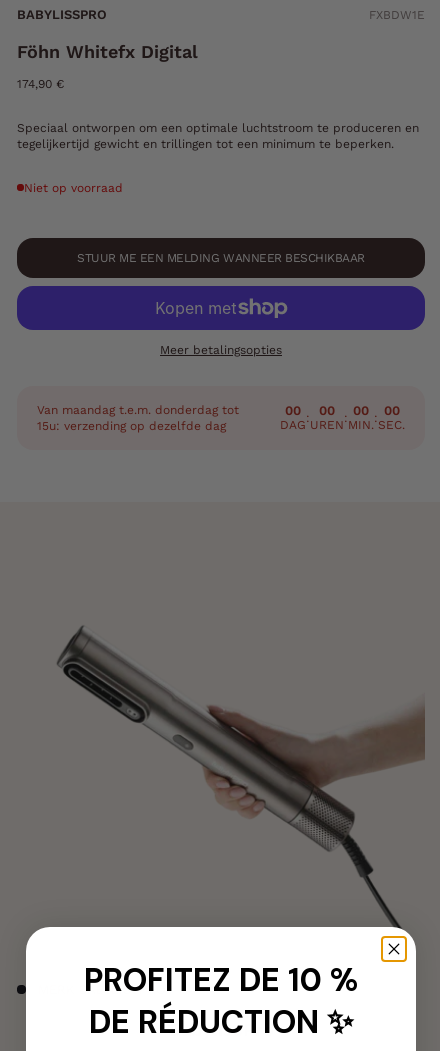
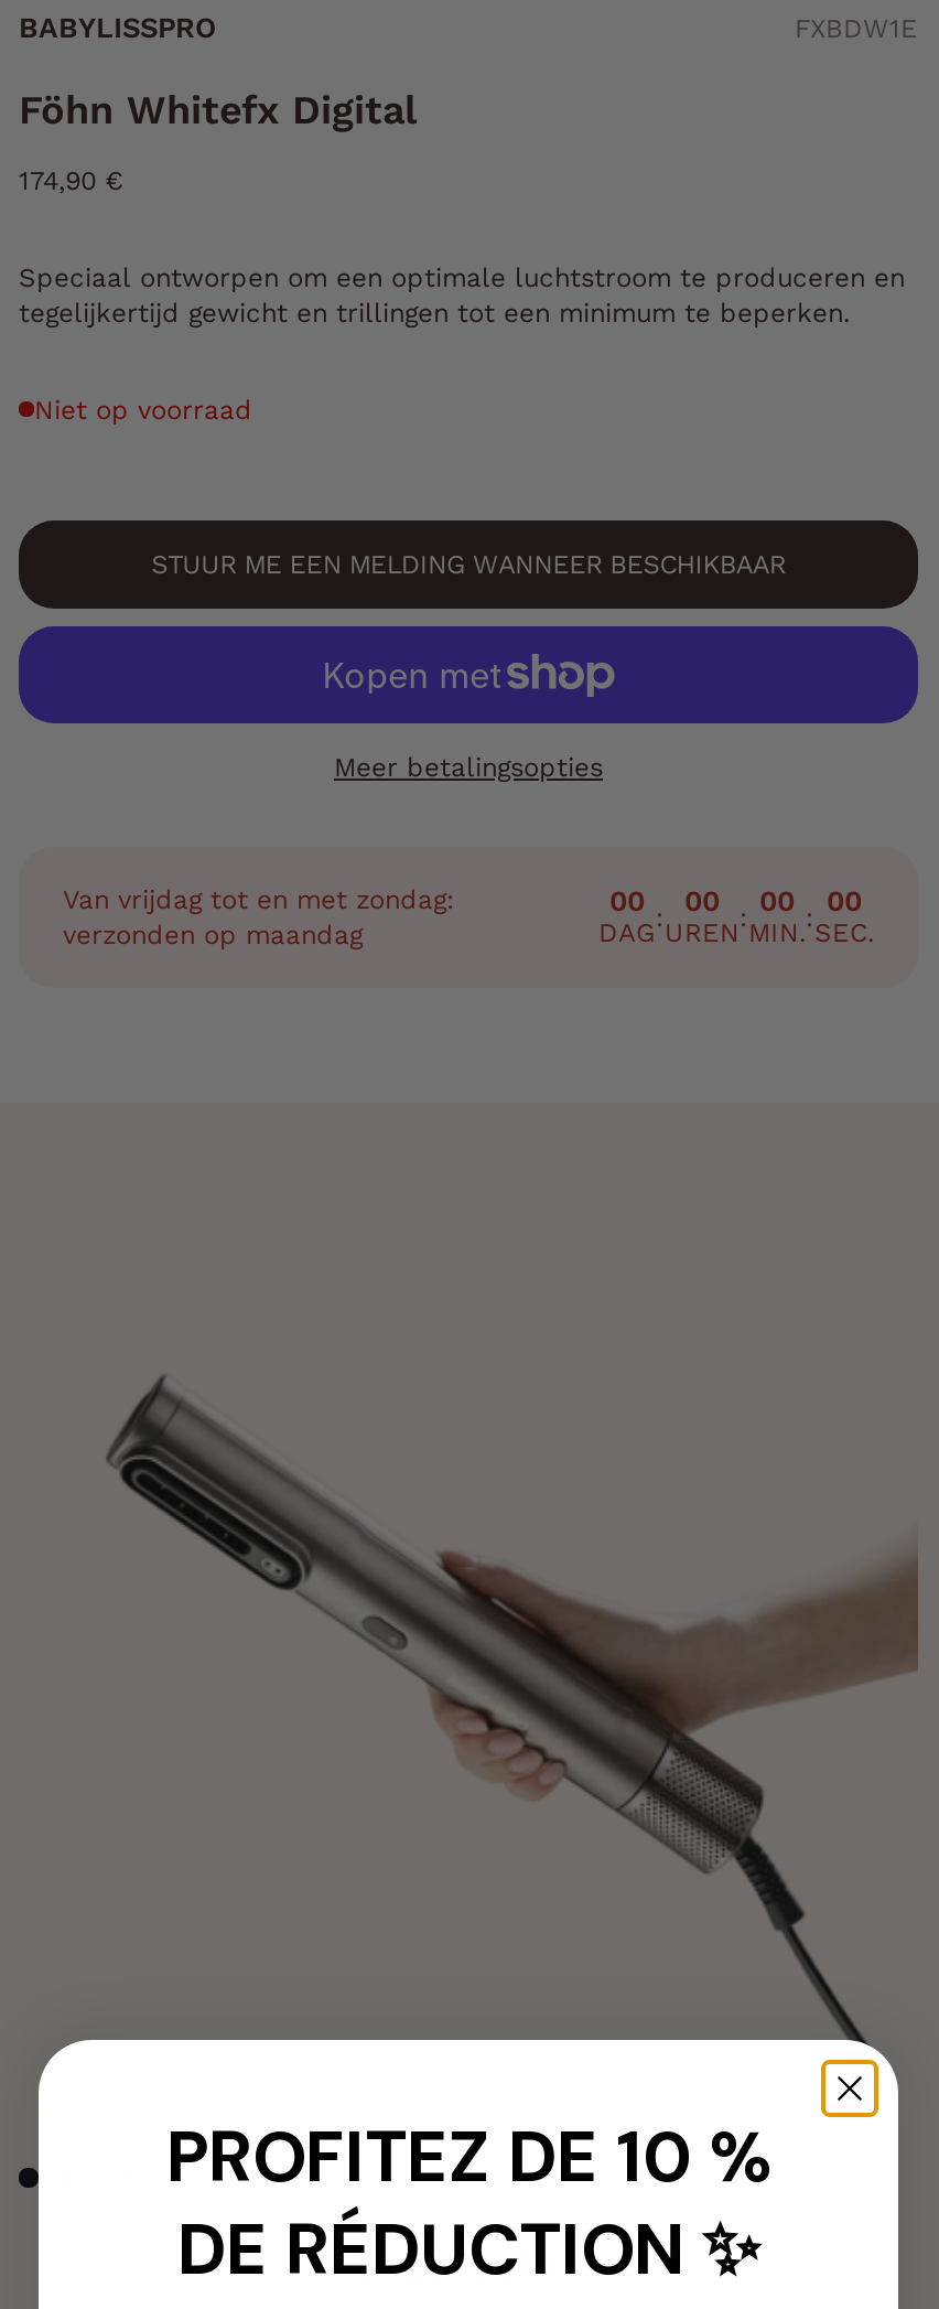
[37,403,239,433] Van maandag t.e.m. donderdag tot | 15u: verzending op dezelfde dag -> [63,884,455,950] Van vrijdag tot en met zondag: | verzonden op maandag

